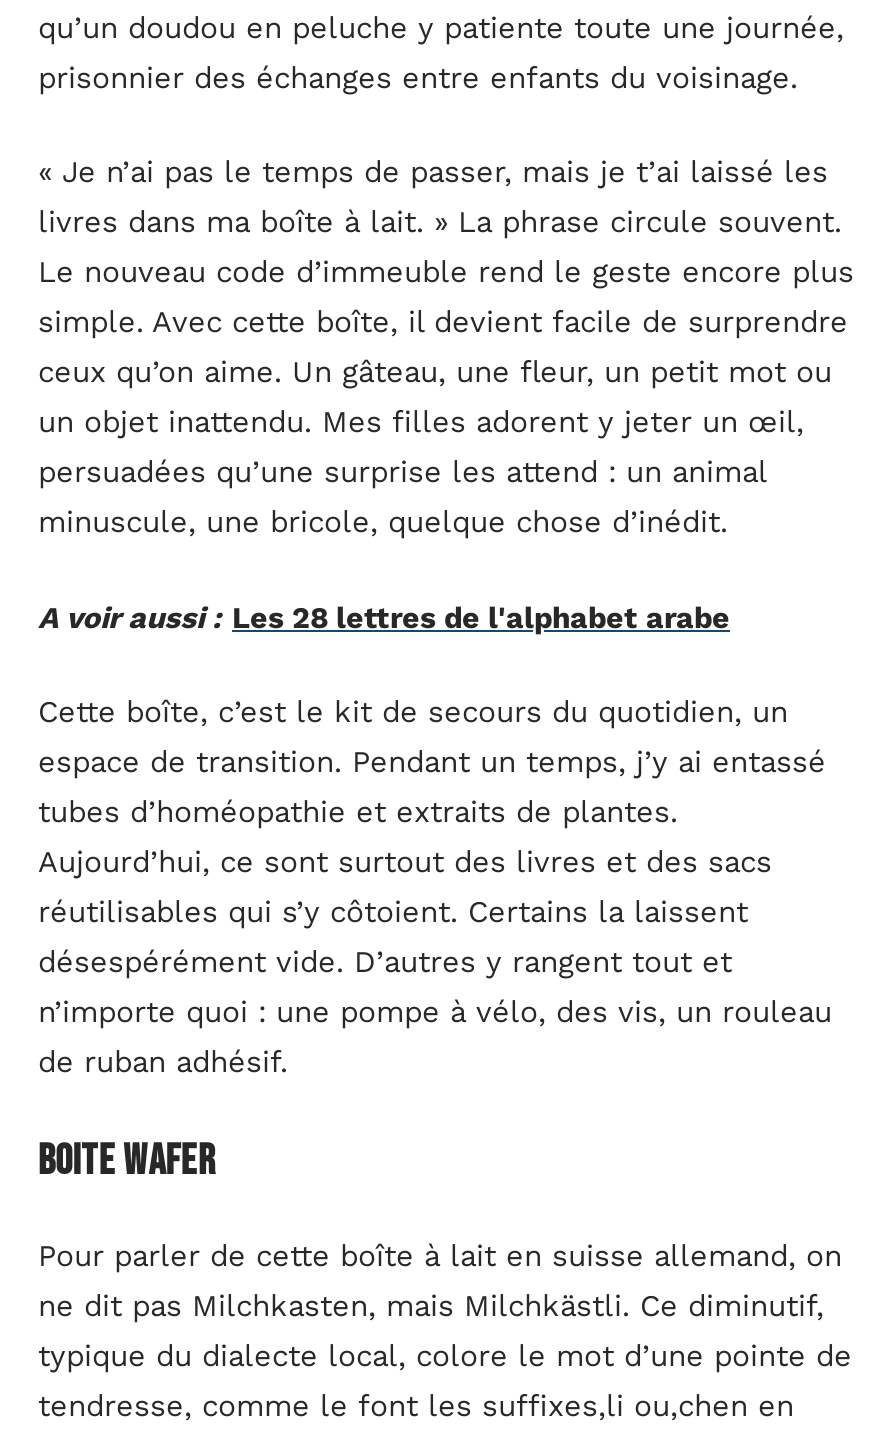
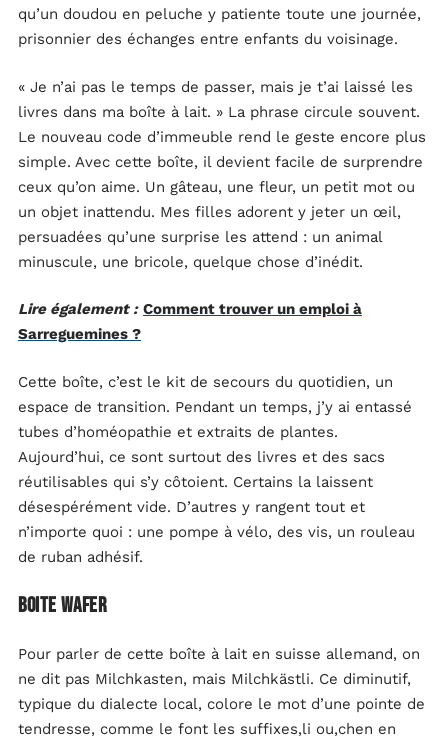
[38,600,730,636] A voir aussi : Les 28 lettres de l'alphabet arabe -> [18,300,362,343] Lire également : Comment trouver un emploi à | Sarreguemines ?

